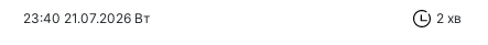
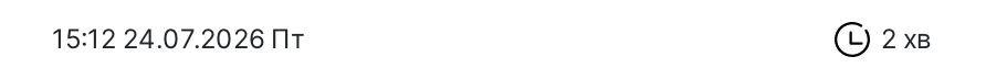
[23,10,150,26] 23:40 21.07.2026 Вт -> [52,22,304,55] 15:12 24.07.2026 Пт

